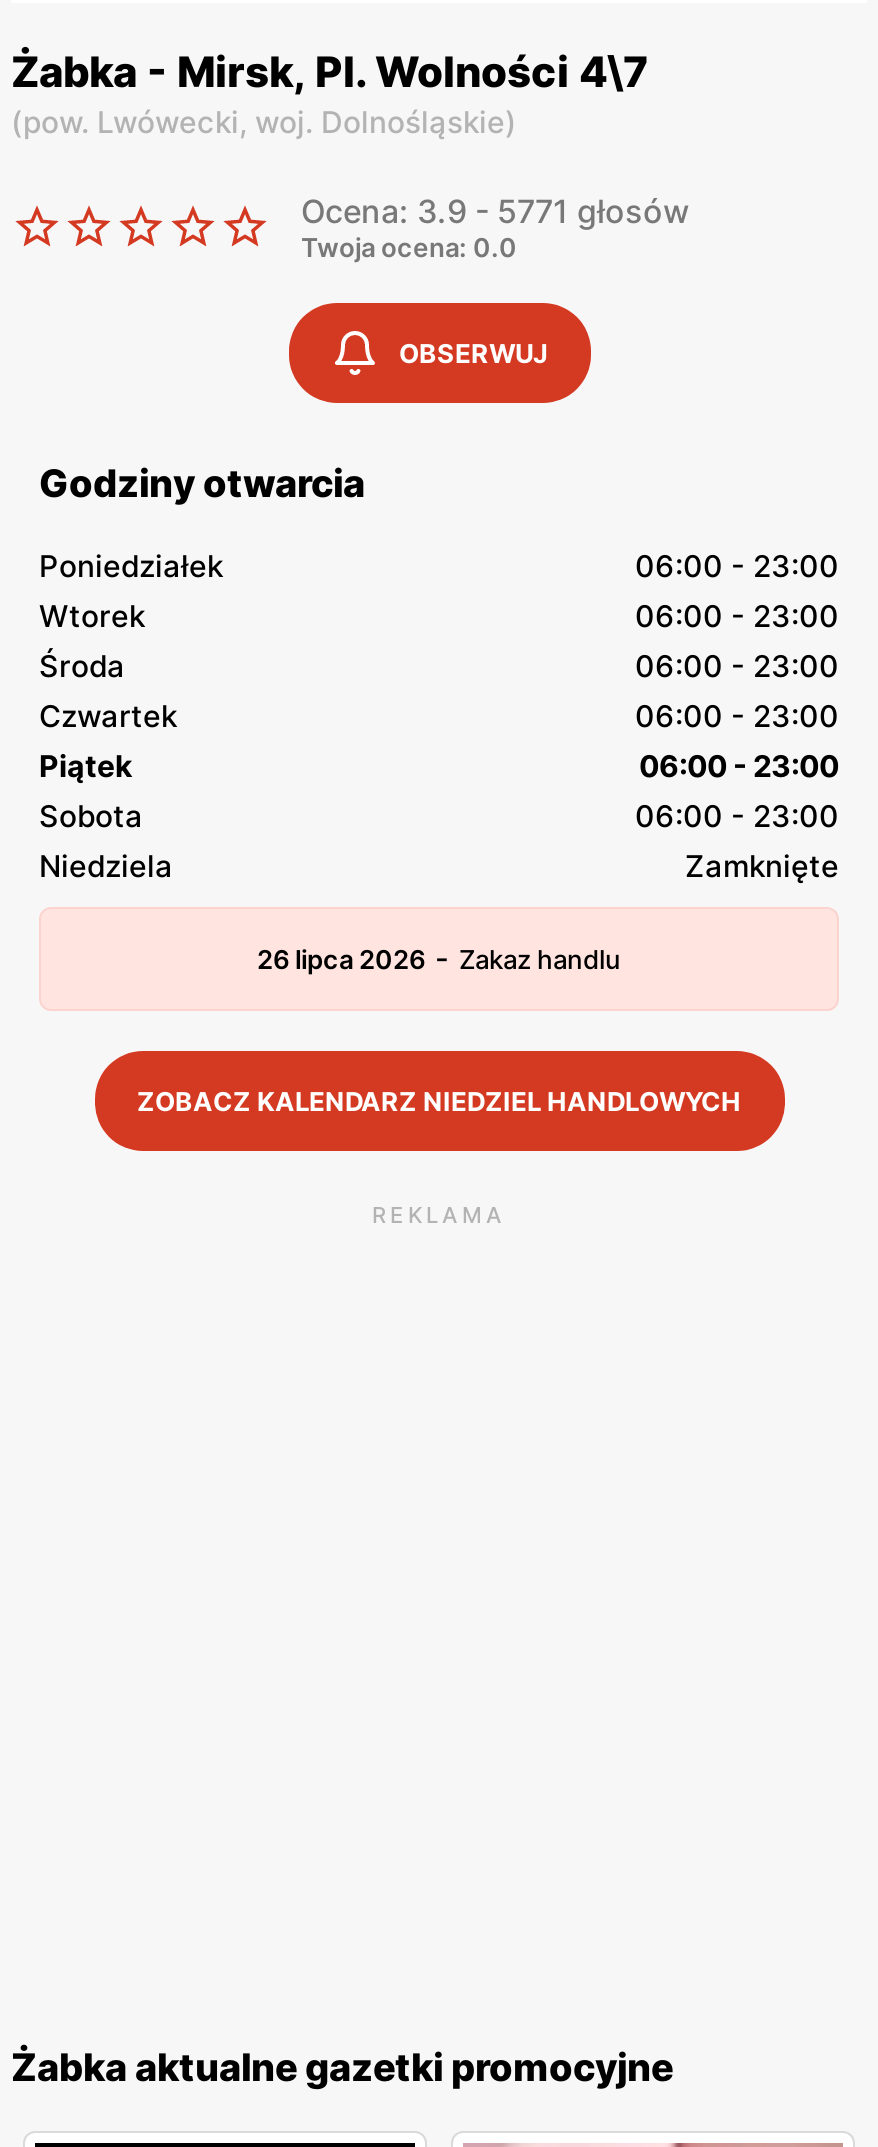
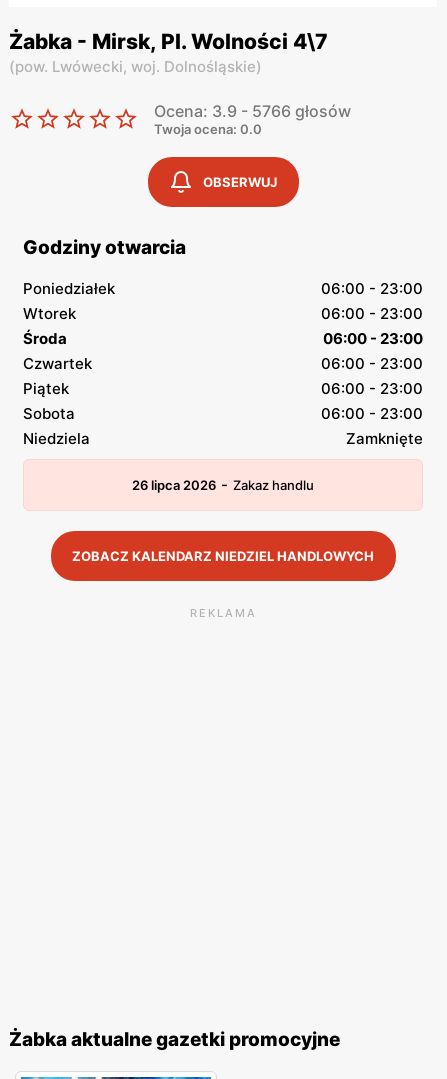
[301,191,689,231] Ocena: 3.9 - 5771 głosów -> [154,101,351,121] Ocena: 3.9 - 5766 głosów

